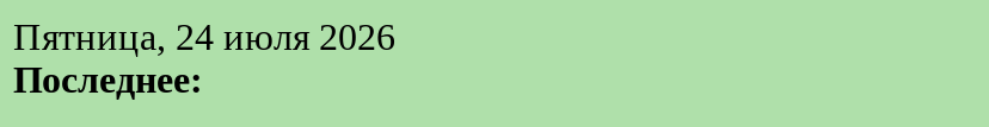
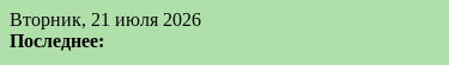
[13,17,395,57] Пятница, 24 июля 2026 -> [10,9,201,30] Вторник, 21 июля 2026

